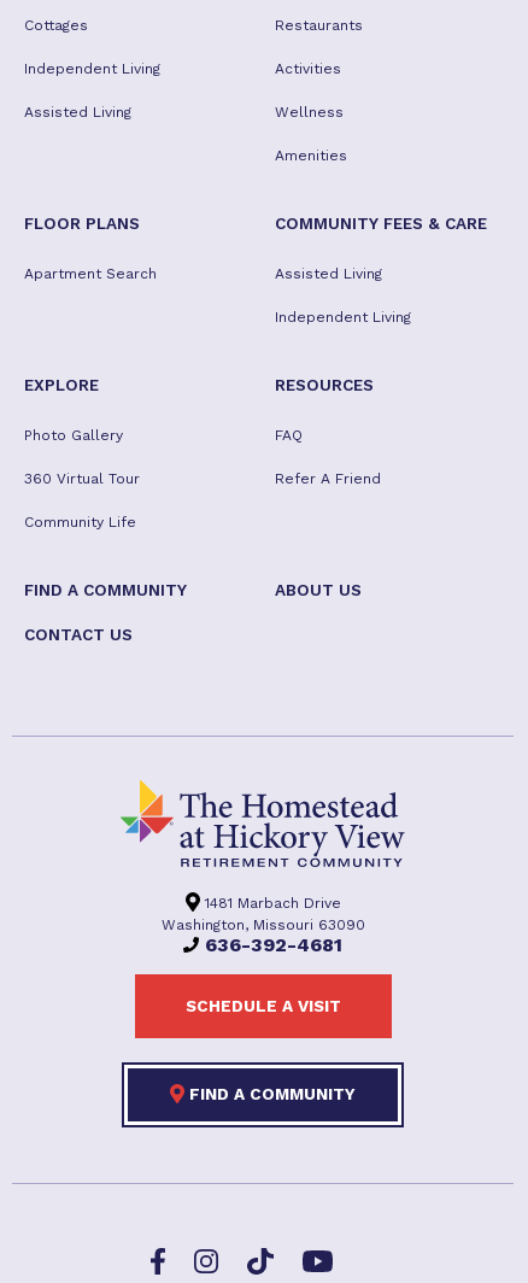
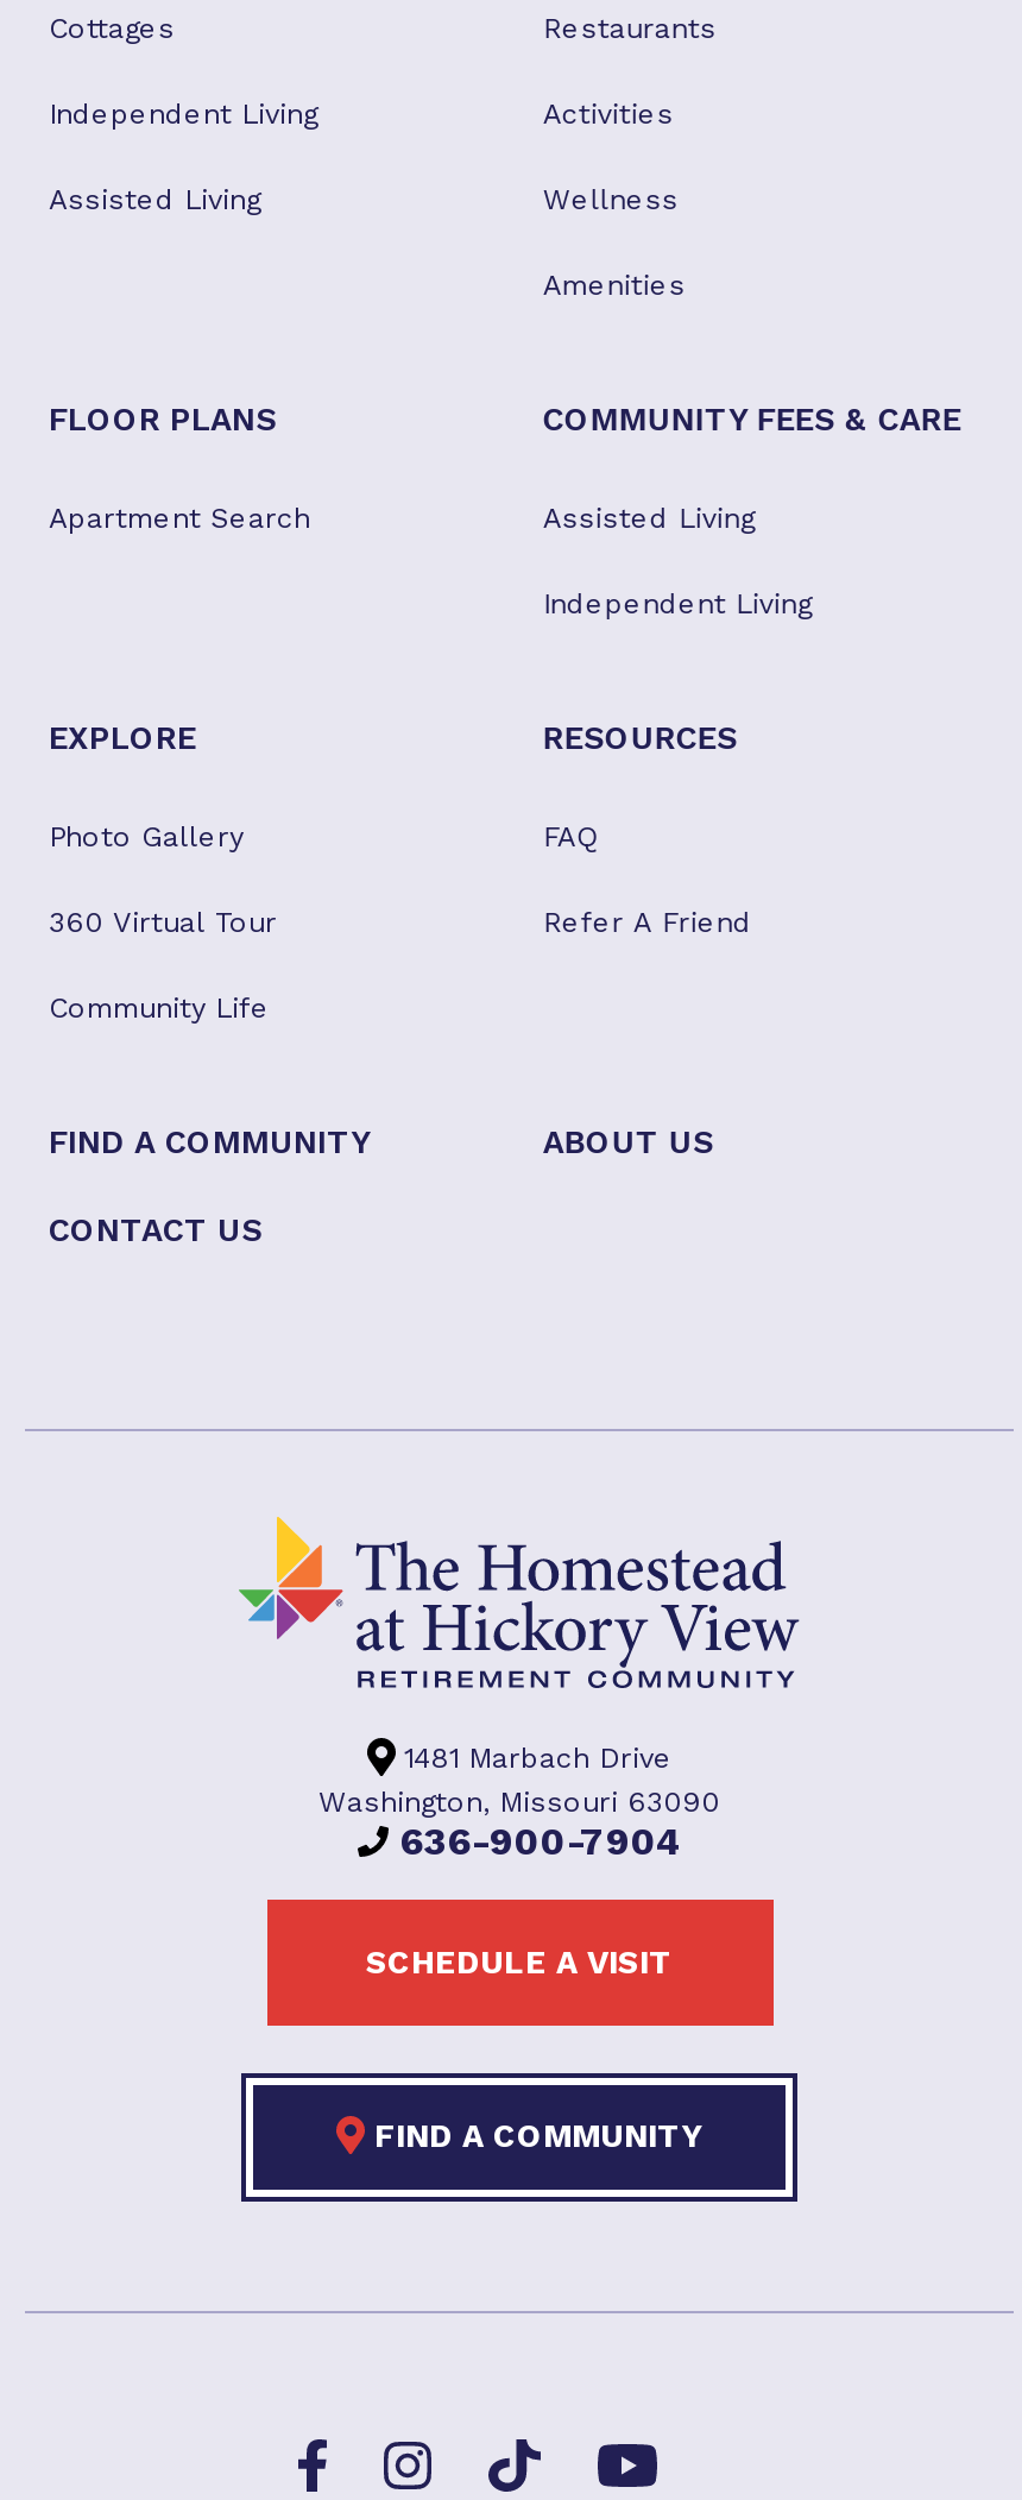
[199,933,342,956] 636-392-4681 -> [387,1819,682,1864] 636-900-7904

